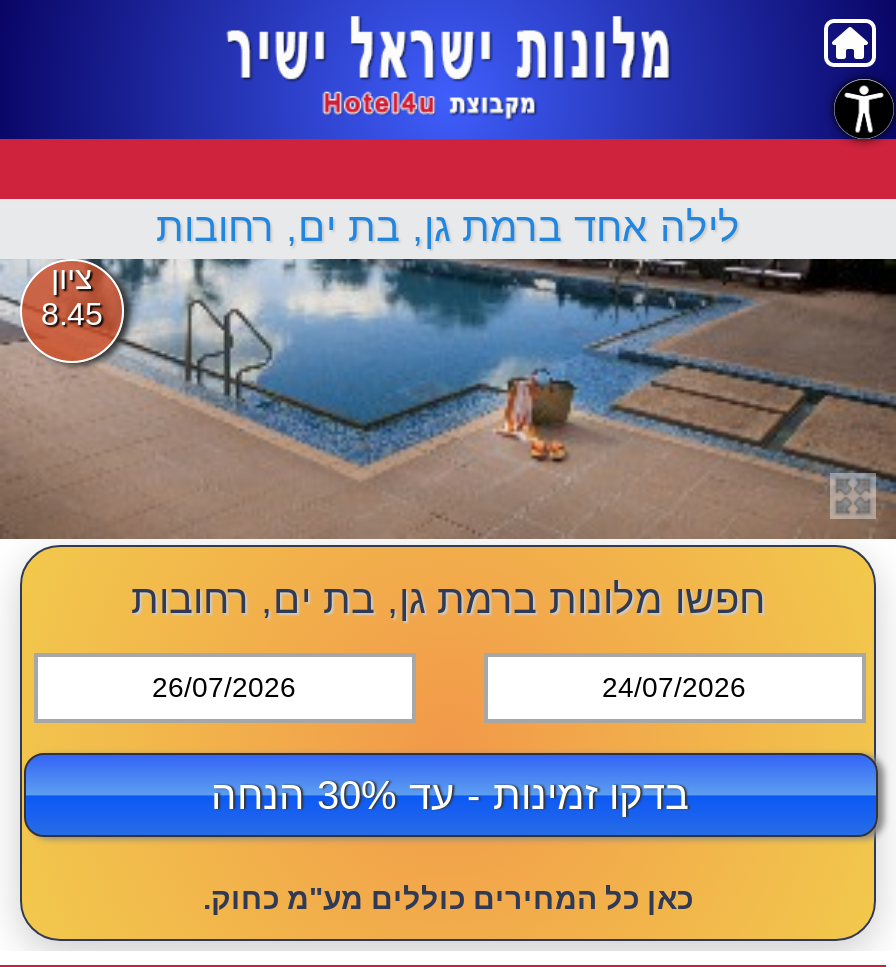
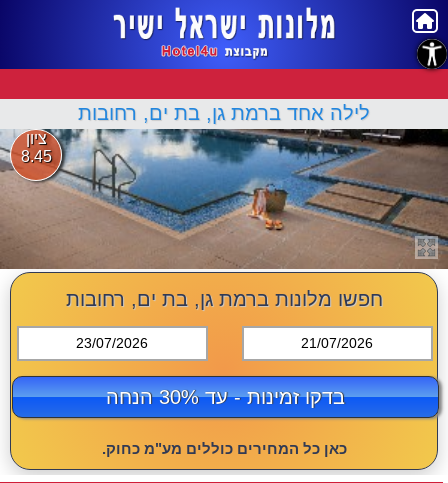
[152,671,296,703] 26/07/2026 -> [76,335,148,351] 23/07/2026
[602,671,746,703] 24/07/2026 -> [301,335,373,351] 21/07/2026

